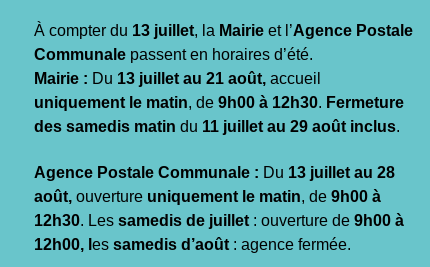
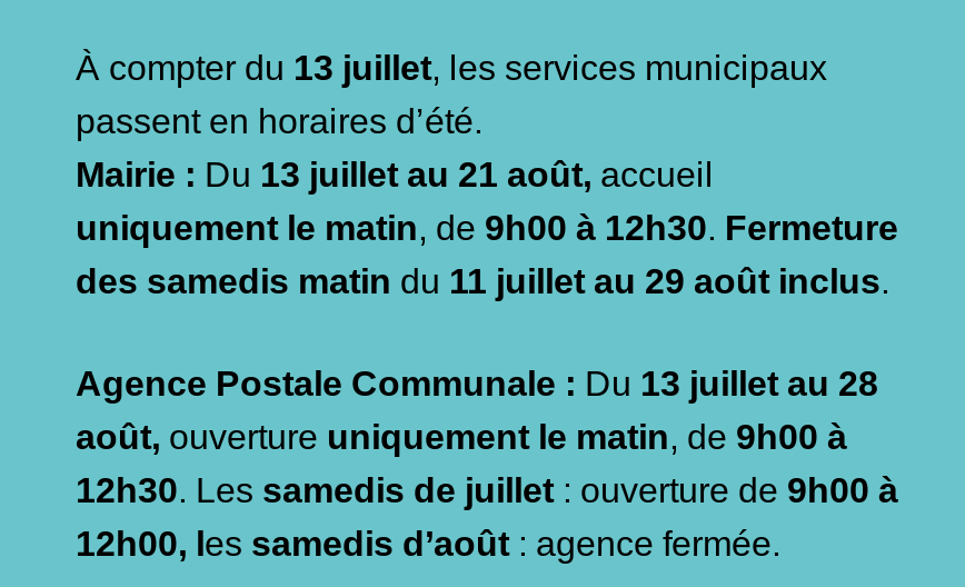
[34,22,413,63] À compter du 13 juillet, la Mairie et l’Agence Postale | Communale passent en horaires d’été. -> [76,49,827,140] À compter du 13 juillet, les services municipaux | passent en horaires d’été.

